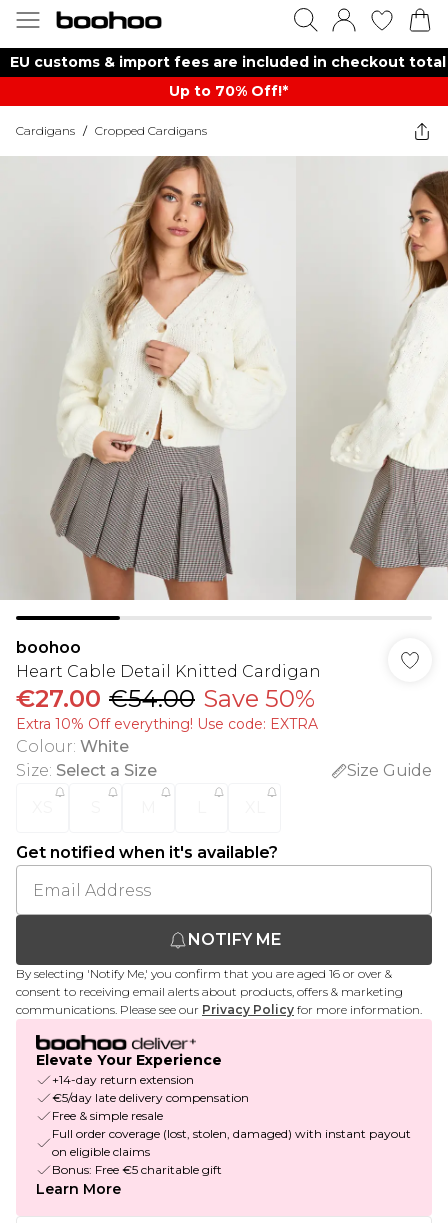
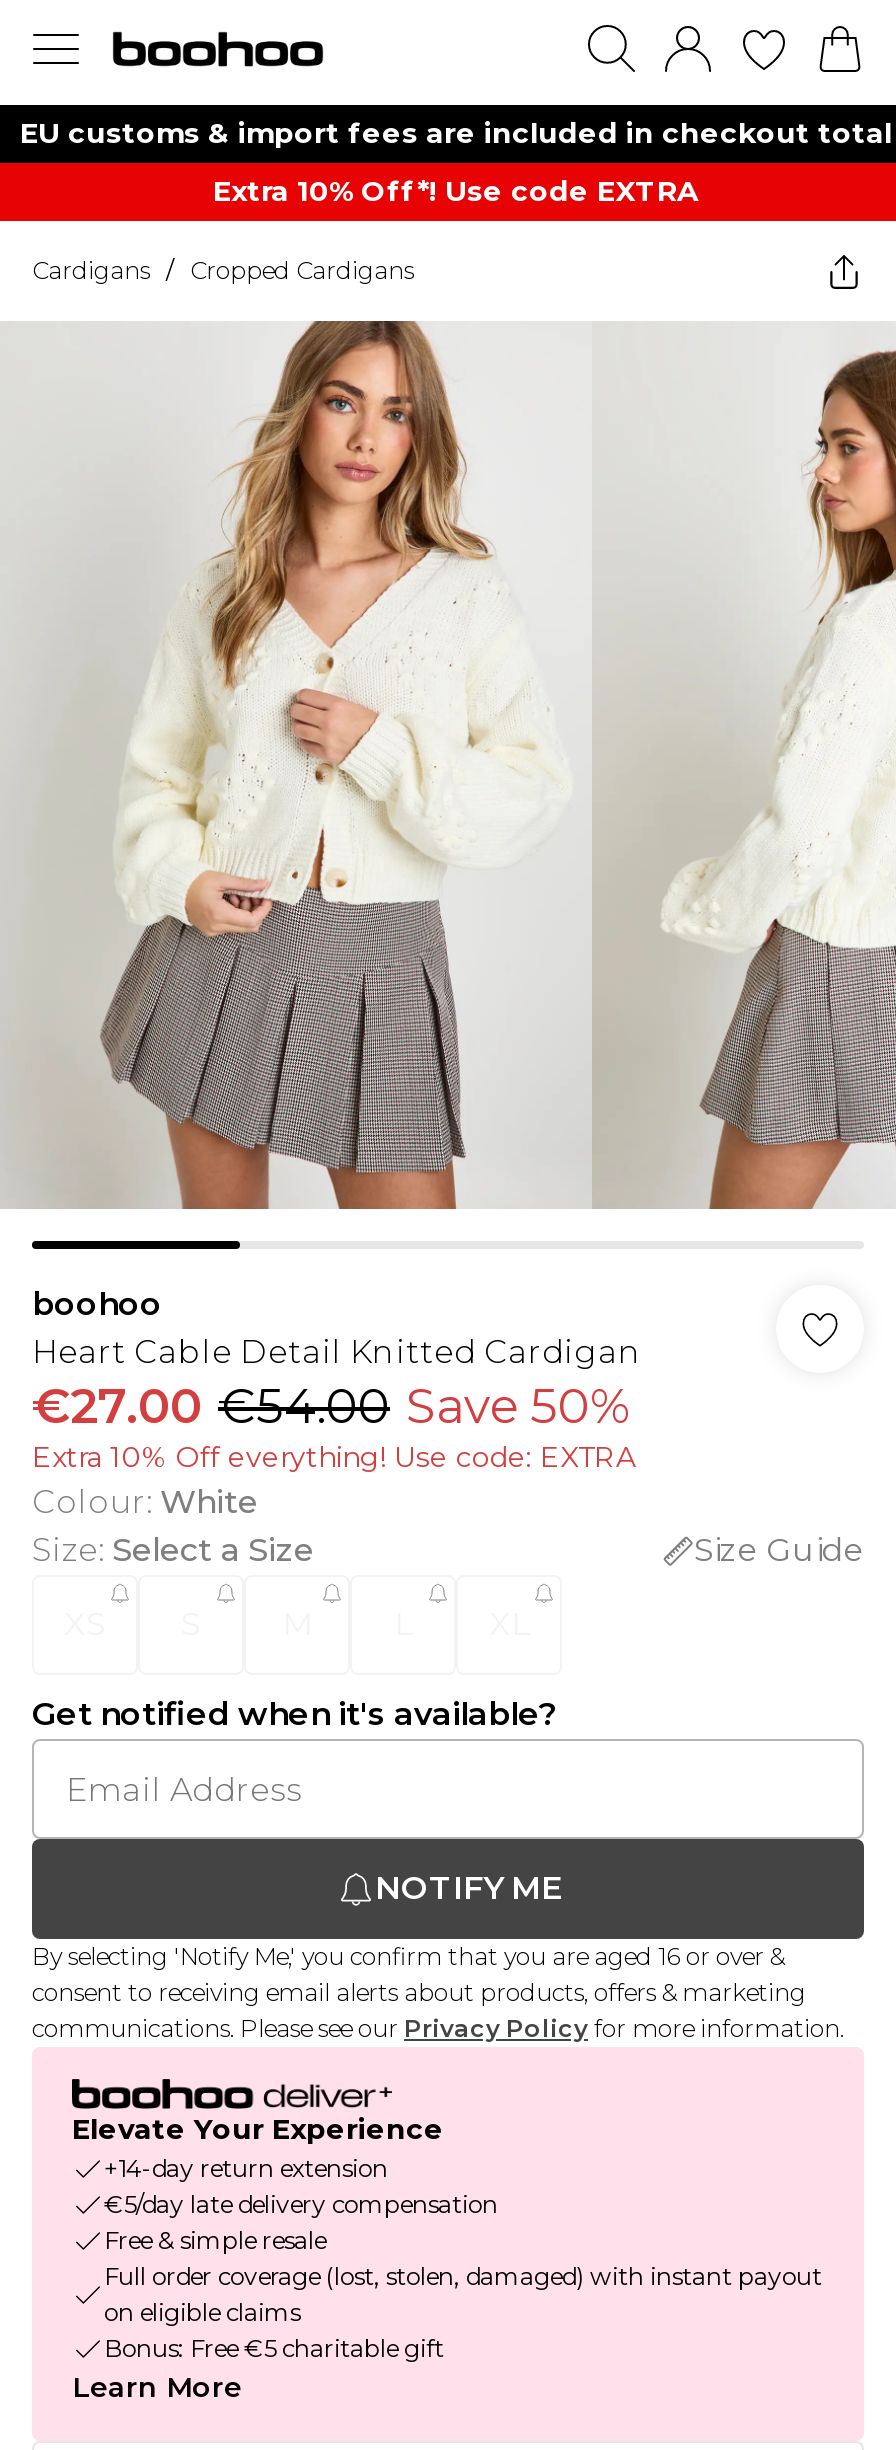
[168,82,287,100] Up to 70% Off!* -> [213,173,699,209] Extra 10% Off*! Use code EXTRA

